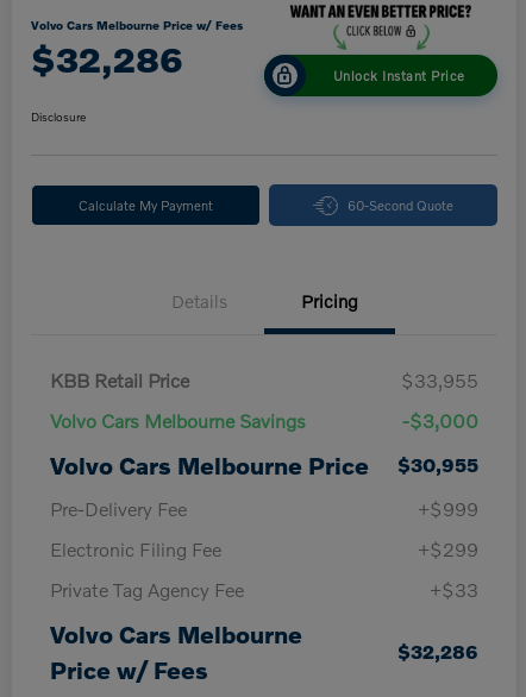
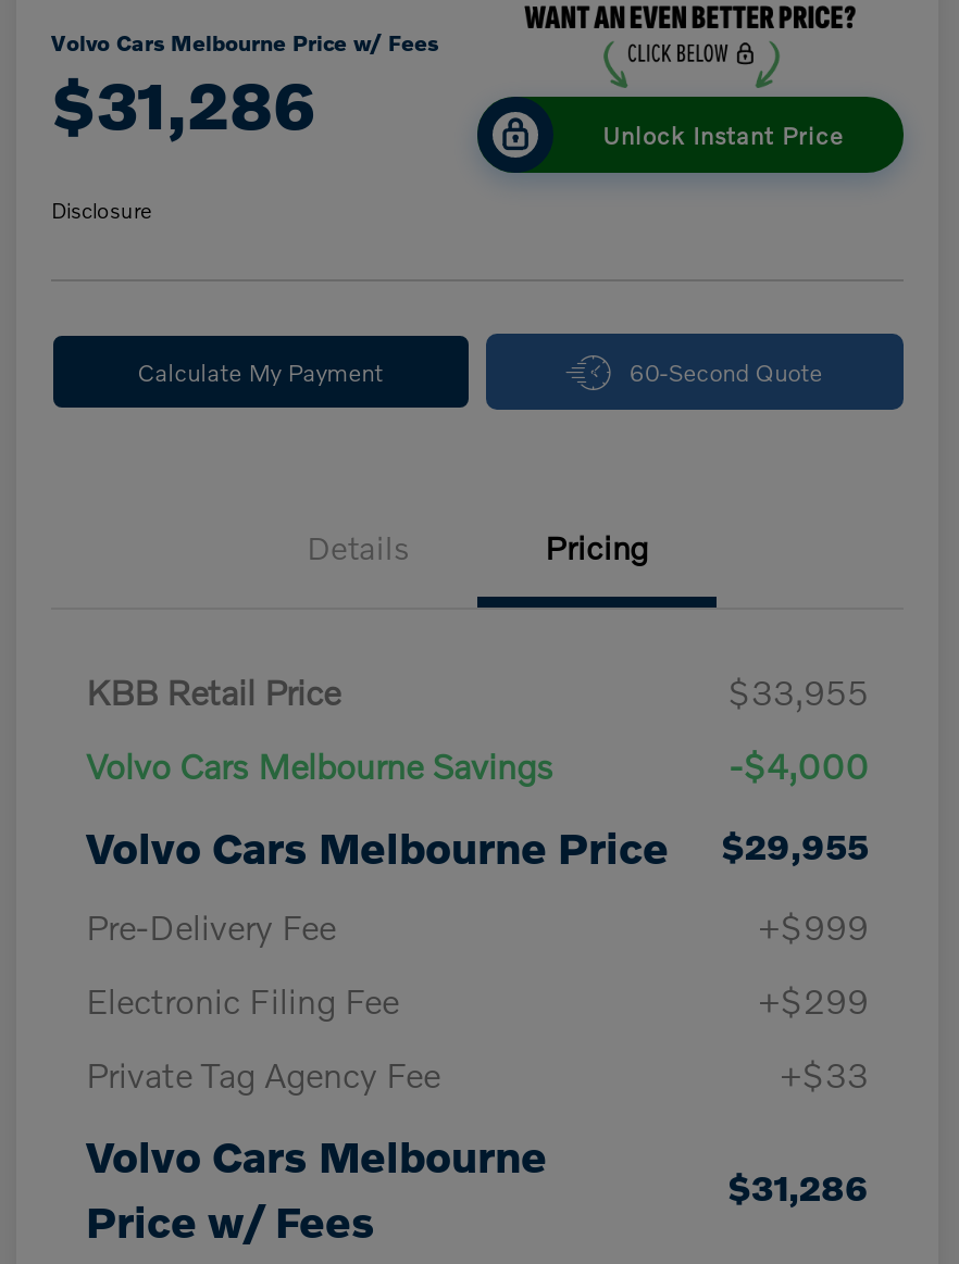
[31,38,183,80] $32,286 -> [51,67,316,143] $31,286
[402,409,478,432] -$3,000 -> [730,744,869,786] -$4,000
[50,451,478,479] Volvo Cars Melbourne Price $30,955 -> [86,821,869,873] Volvo Cars Melbourne Price $29,955
[397,640,478,663] $32,286 -> [727,1166,869,1207] $31,286

